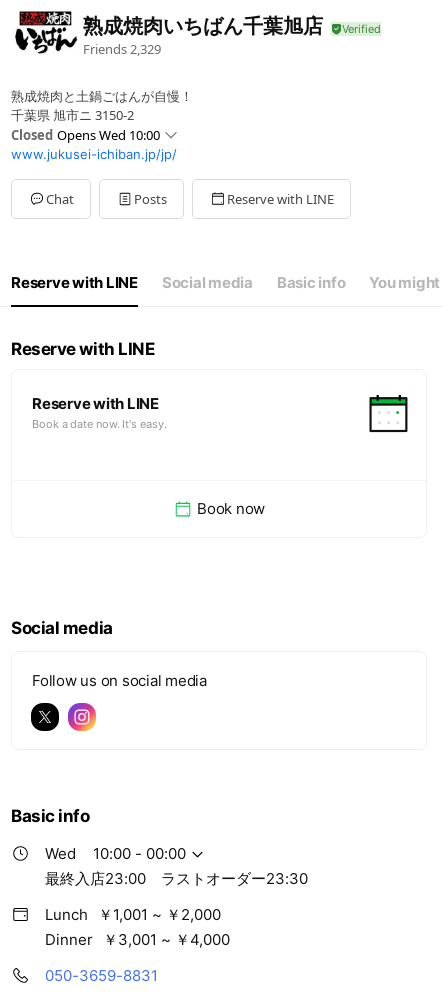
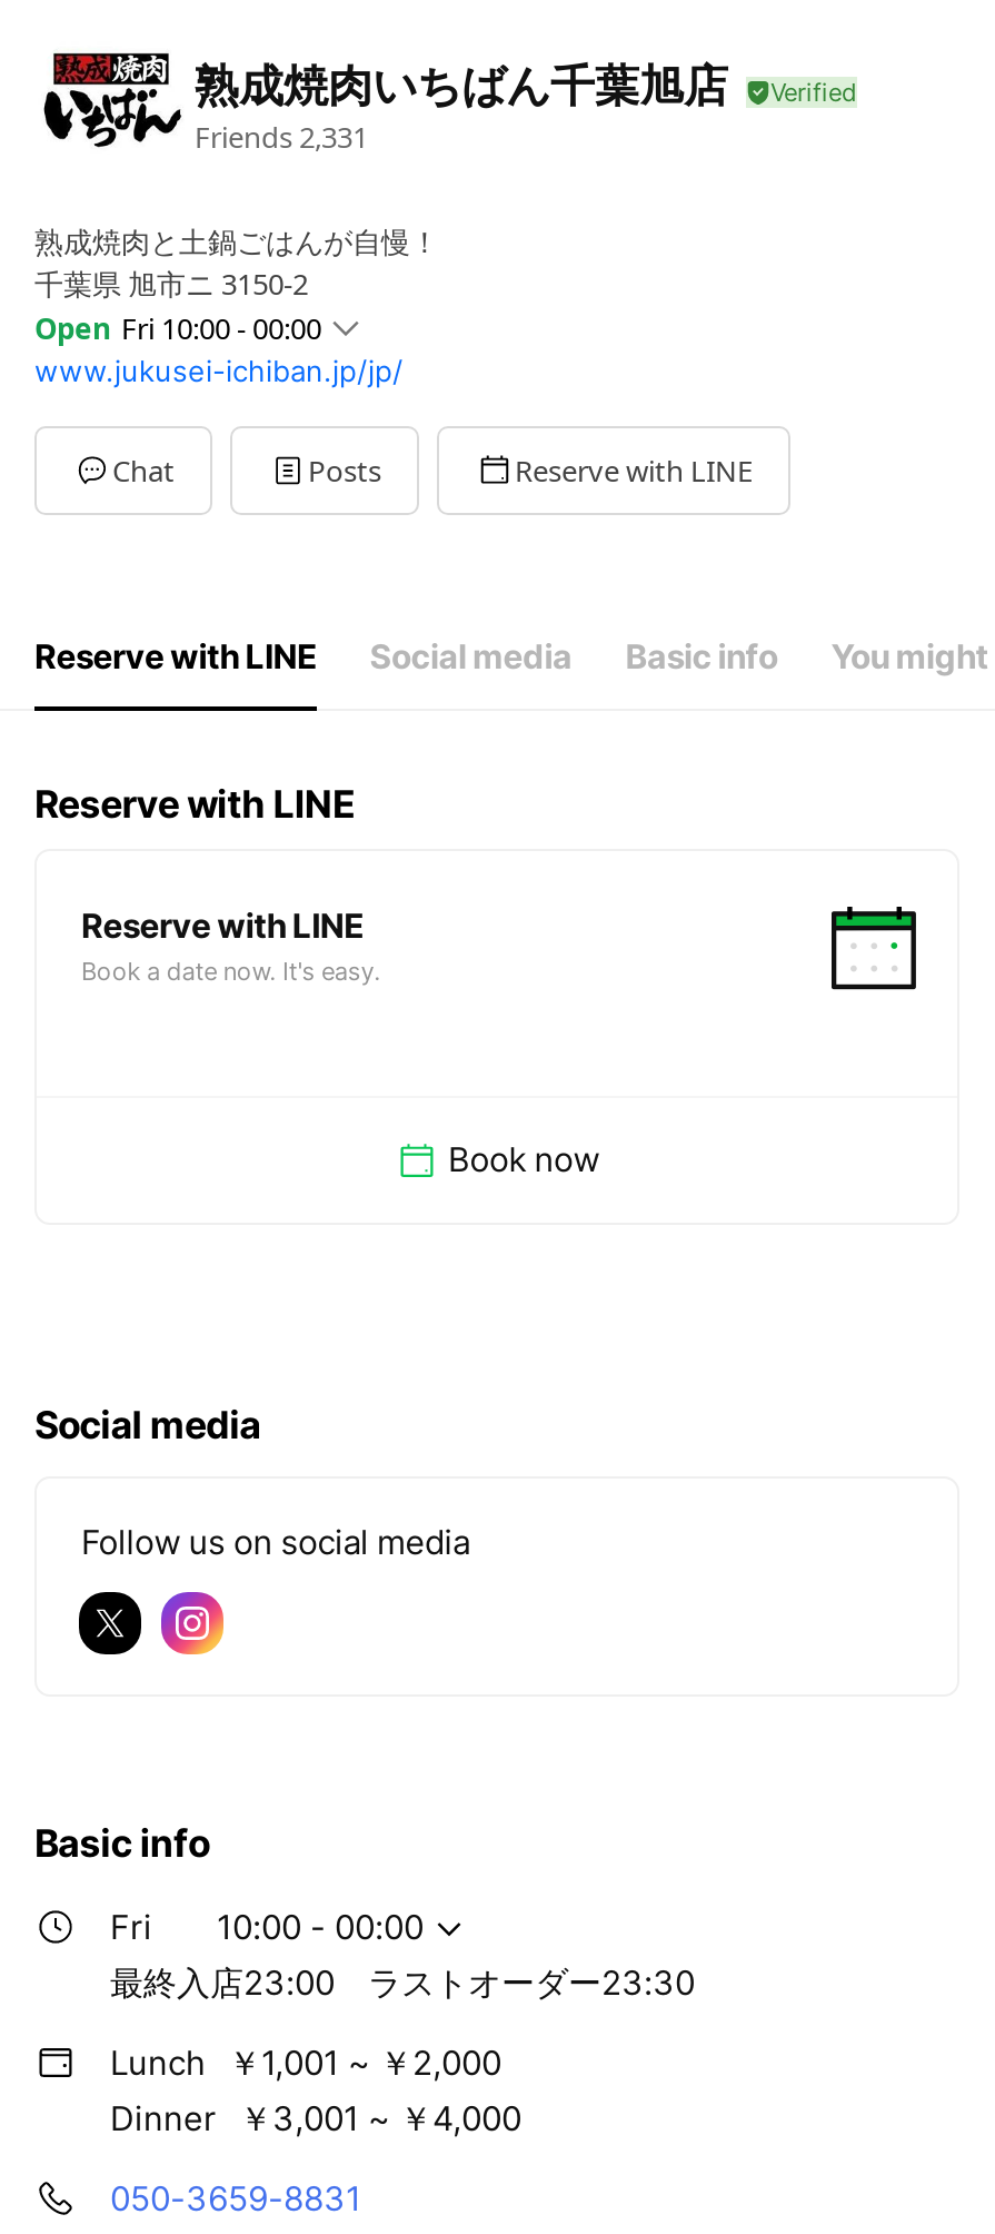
[83,39,161,57] Friends 2,329 -> [195,116,368,156] Friends 2,331
[11,126,160,144] Closed Opens Wed 10:00 -> [34,308,321,348] Open Fri 10:00 - 00:00
[45,844,76,863] Wed -> [110,1906,152,1948] Fri

